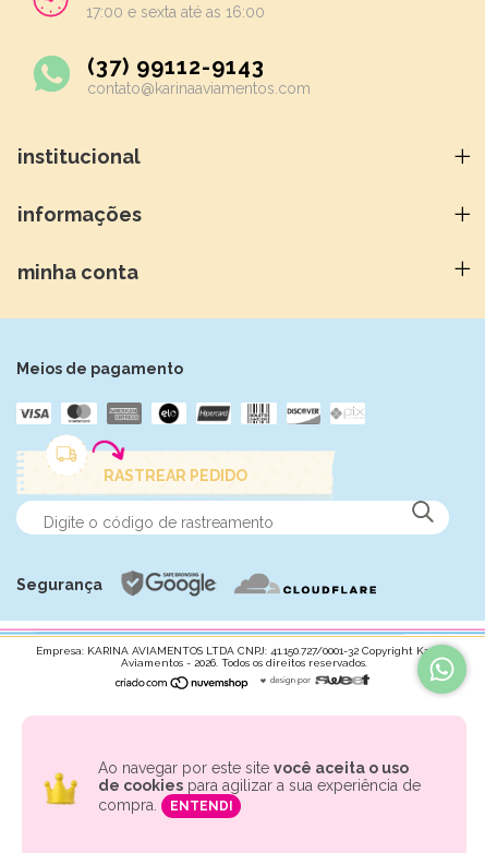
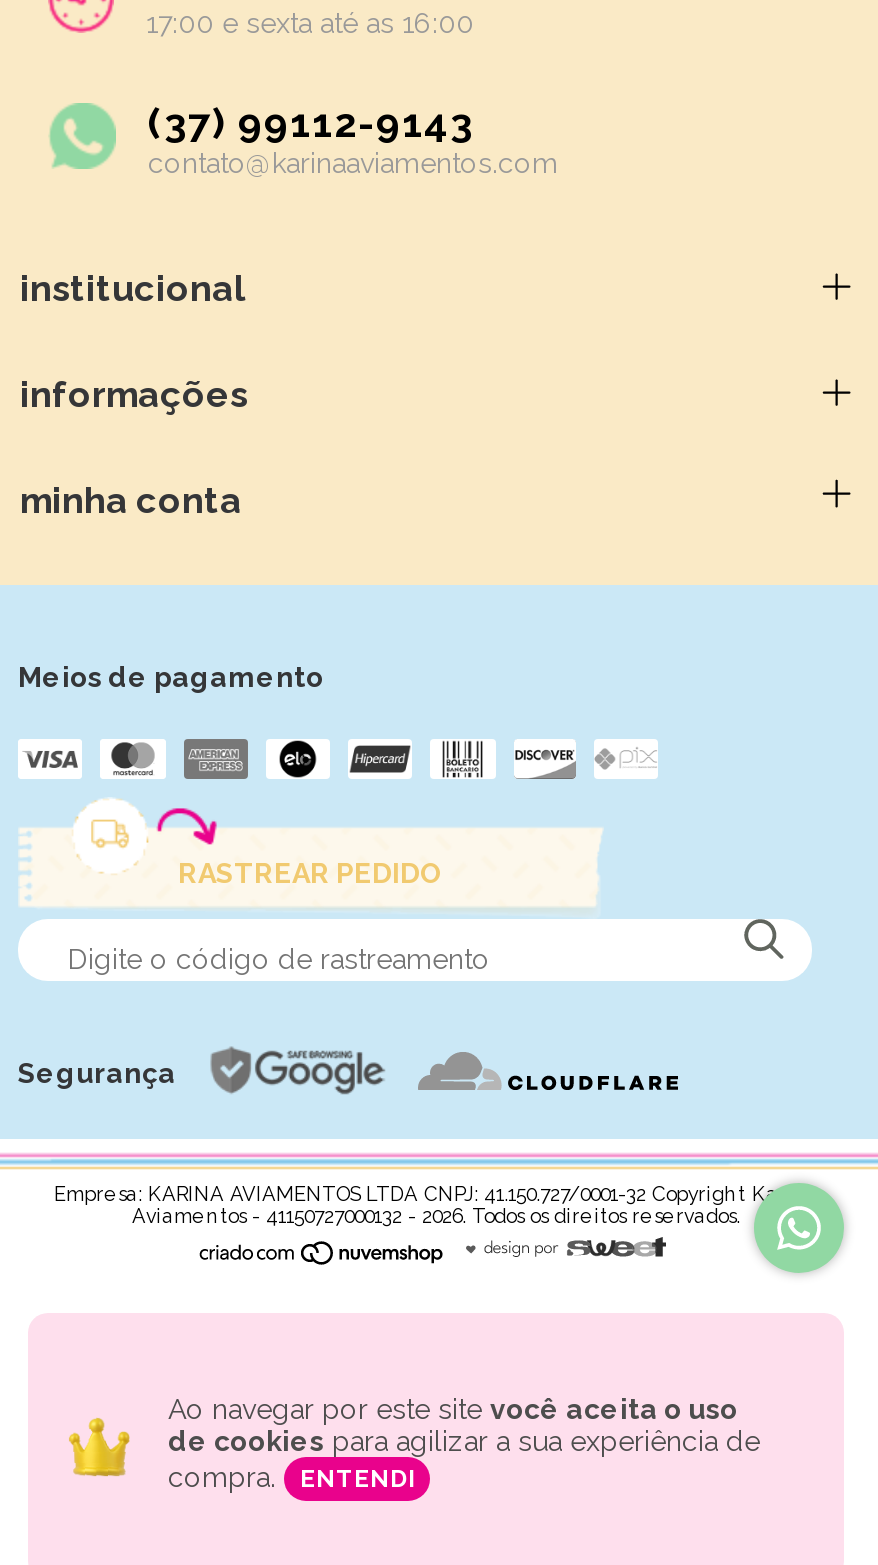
[121,656,367,668] Aviamentos - 2026. Todos os direitos reservados. -> [132,1204,740,1226] Aviamentos - 41150727000132 - 2026. Todos os direitos reservados.

